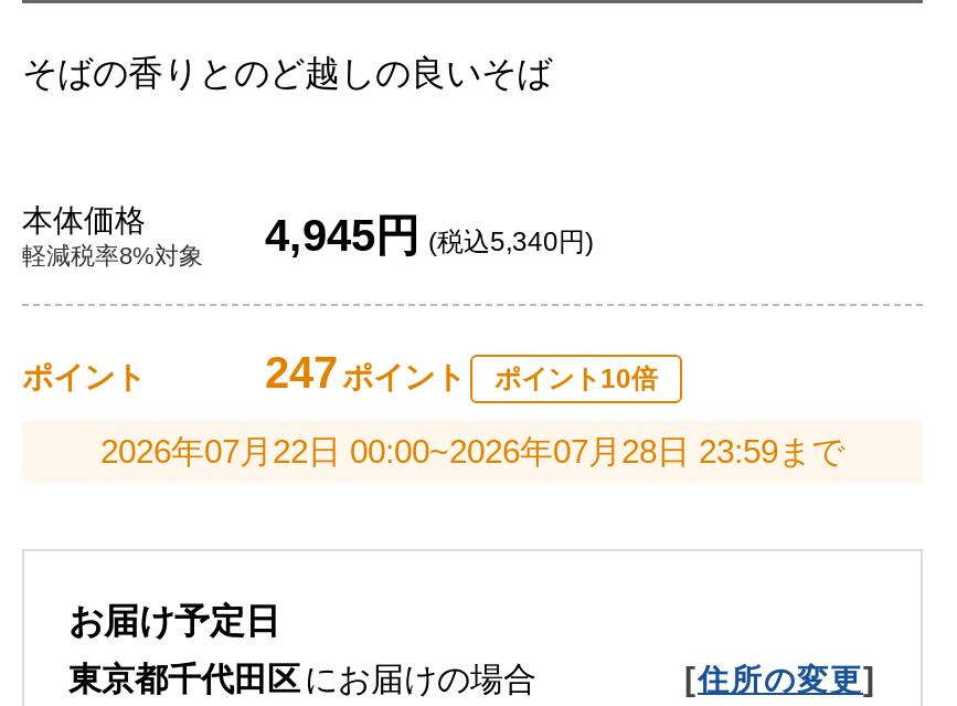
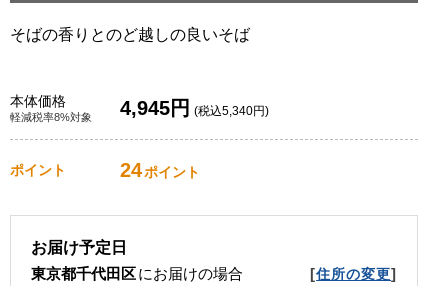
[100,349,844,470] 247 ポイント | ポイント10倍 | 2026年07月22日 00:00~2026年07月28日 23:59まで -> [120,159,200,181] 24 ポイント

